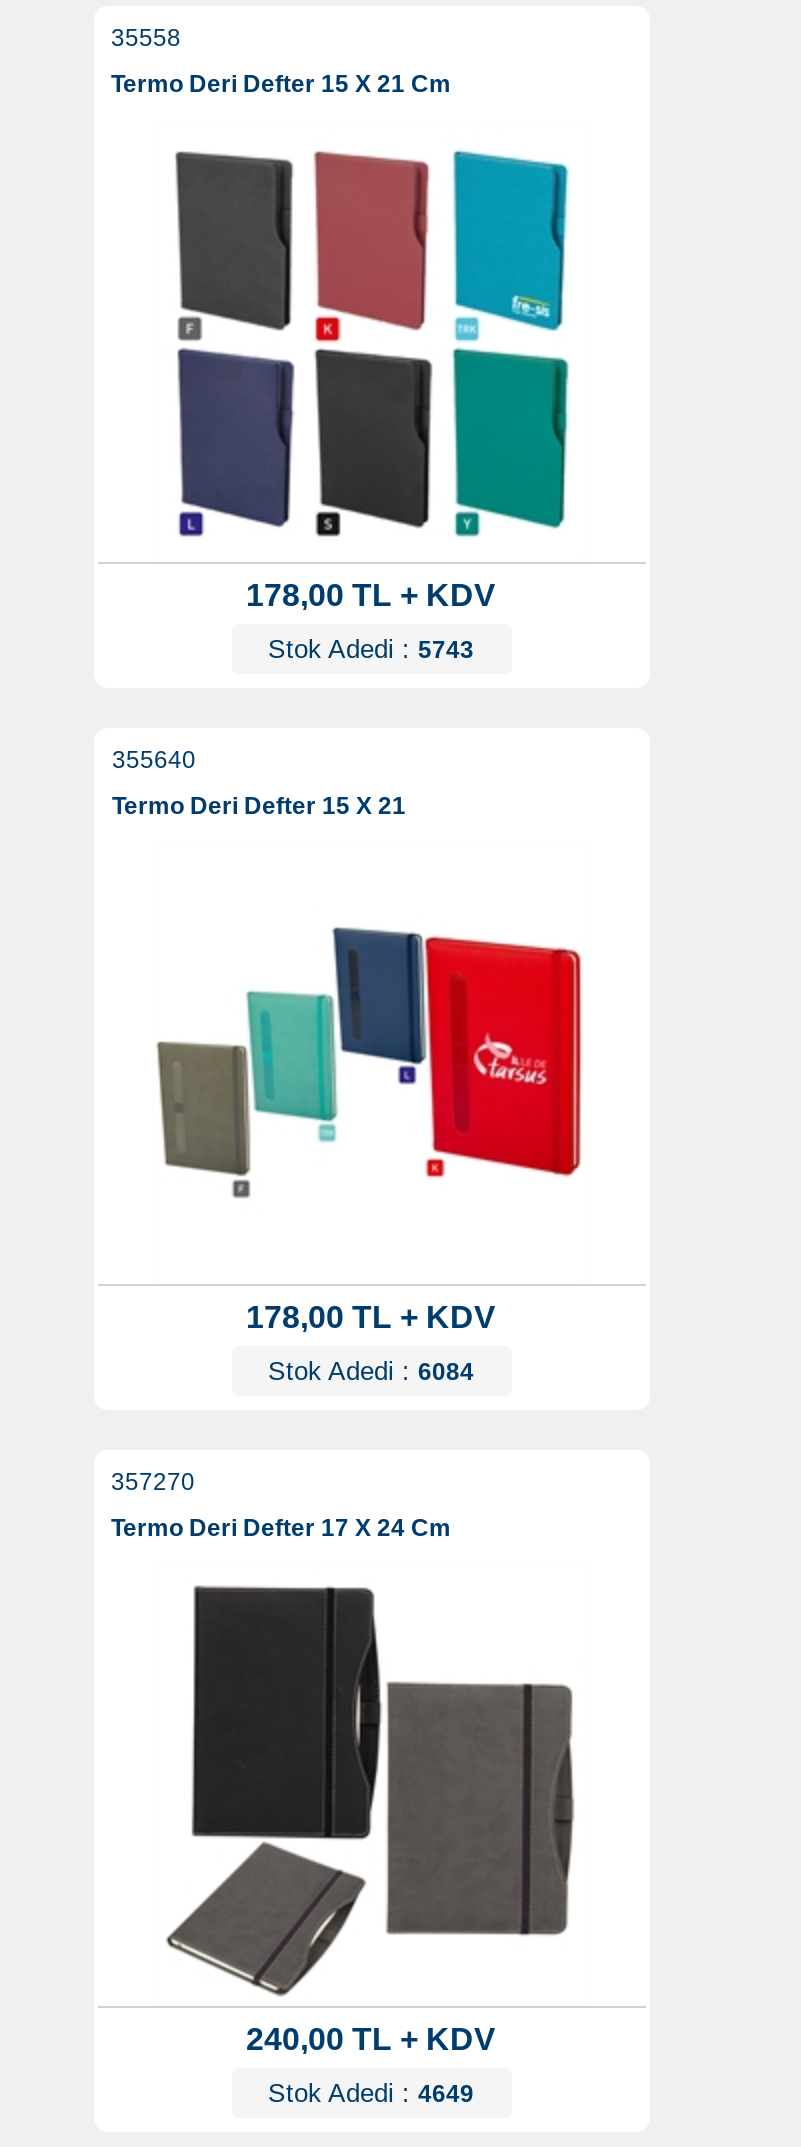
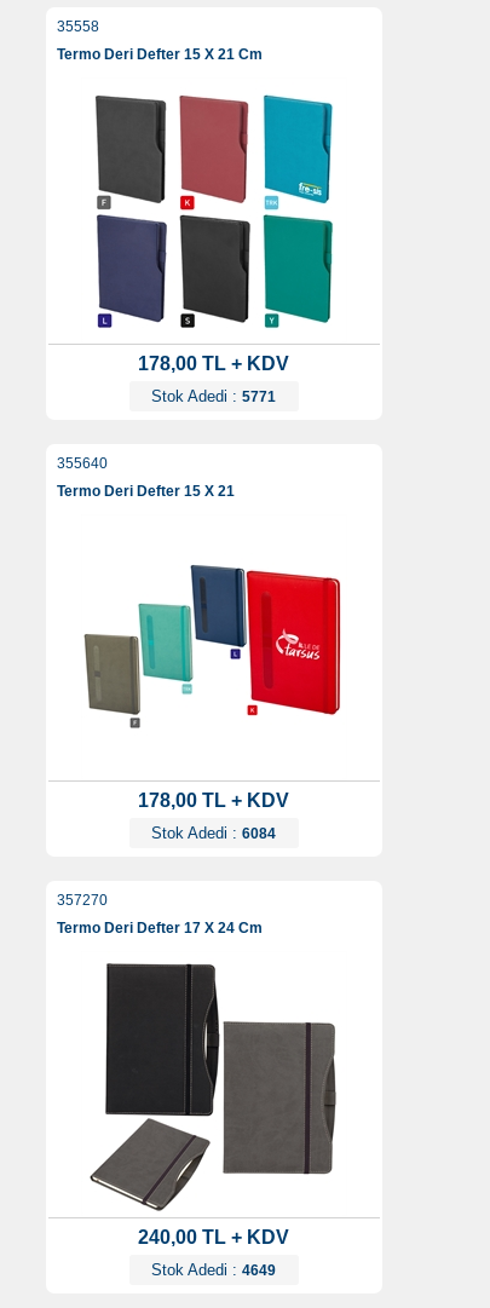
[268,634,474,664] Stok Adedi : 5743 -> [151,387,276,406] Stok Adedi : 5771

